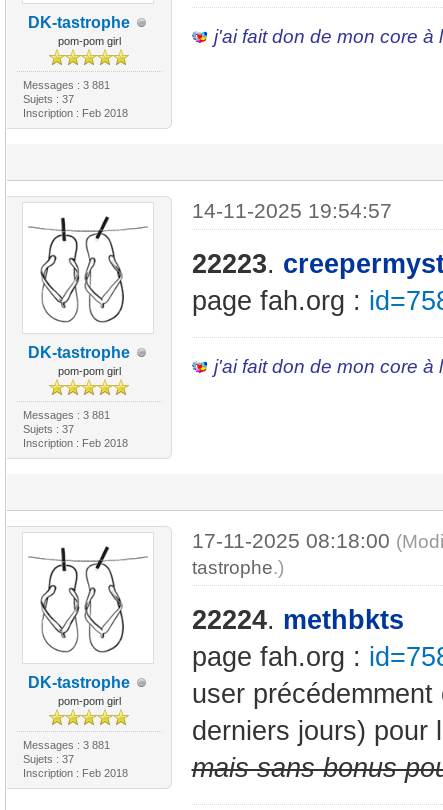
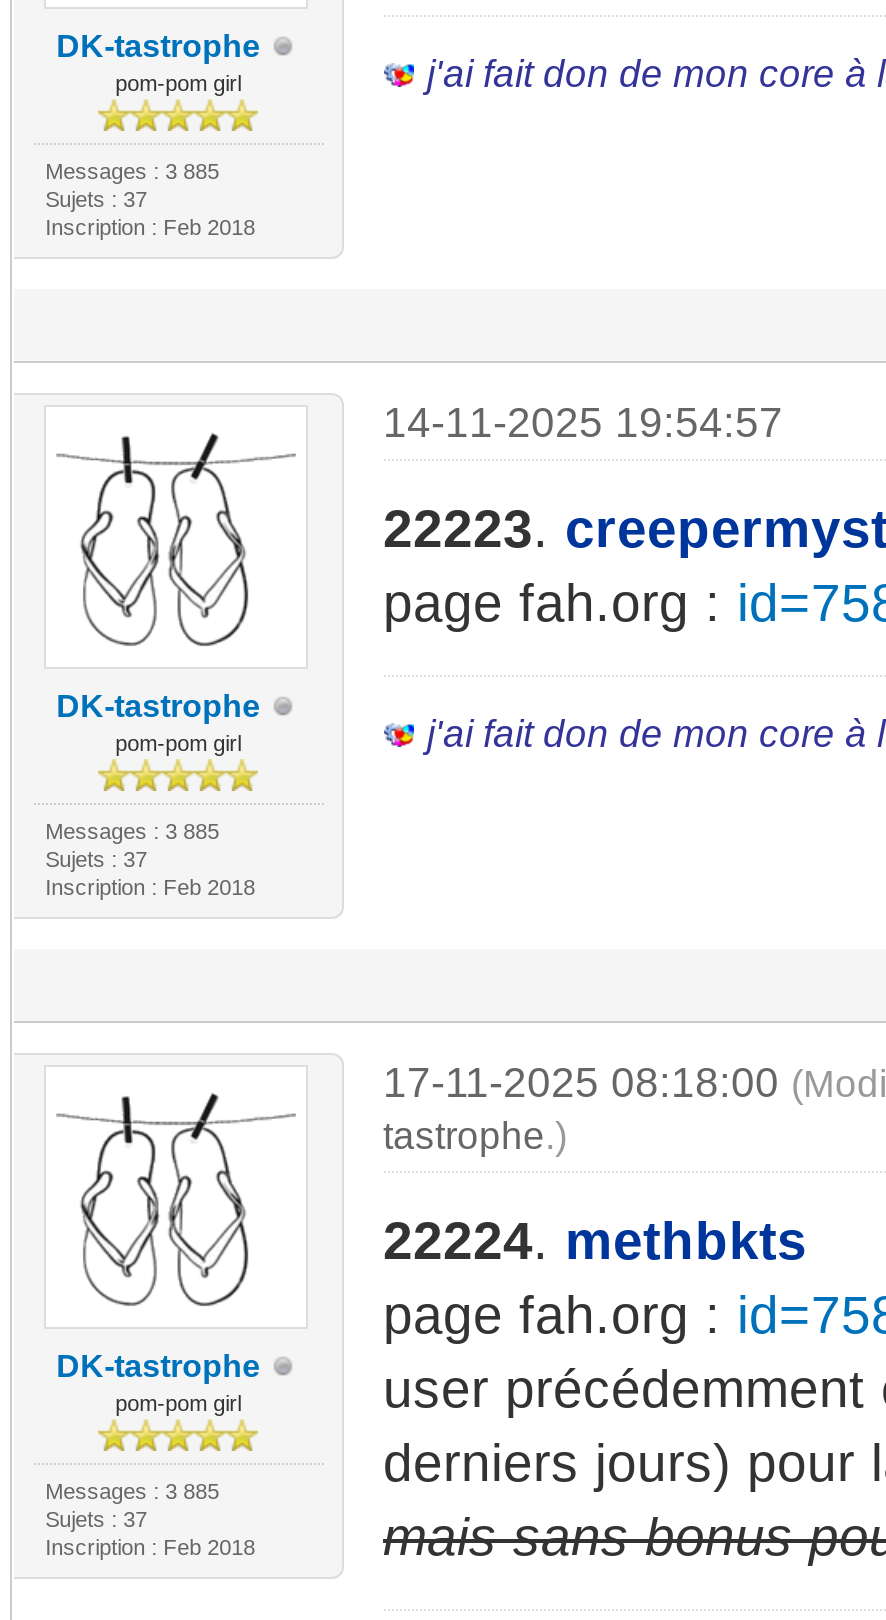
[23,79,110,91] Messages : 3 881 -> [45,159,219,183] Messages : 3 885
[23,409,110,421] Messages : 3 881 -> [45,819,219,843] Messages : 3 885
[23,739,110,751] Messages : 3 881 -> [45,1479,219,1503] Messages : 3 885

